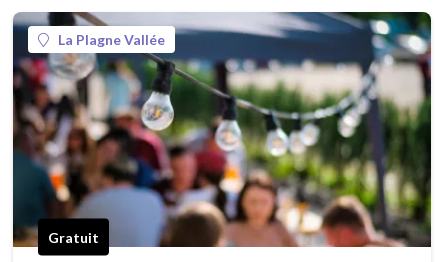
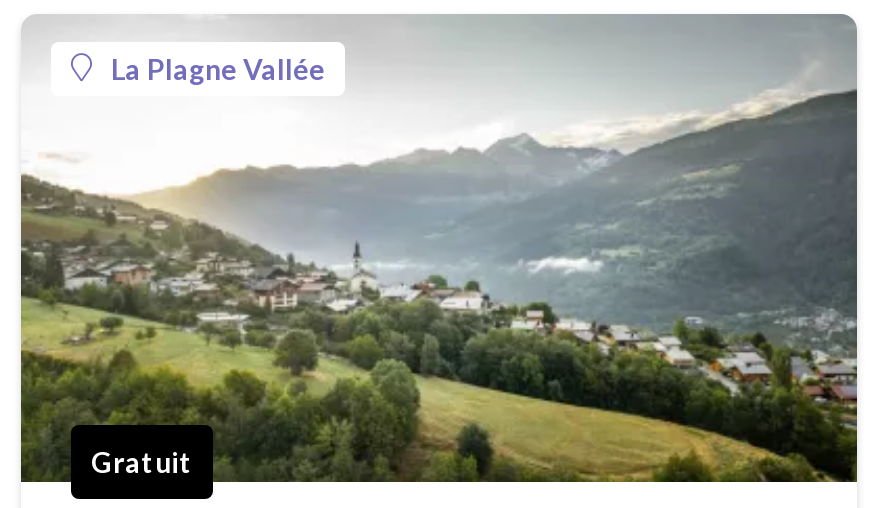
[12,11,432,257] [image] -> [19,13,859,483] [image]

